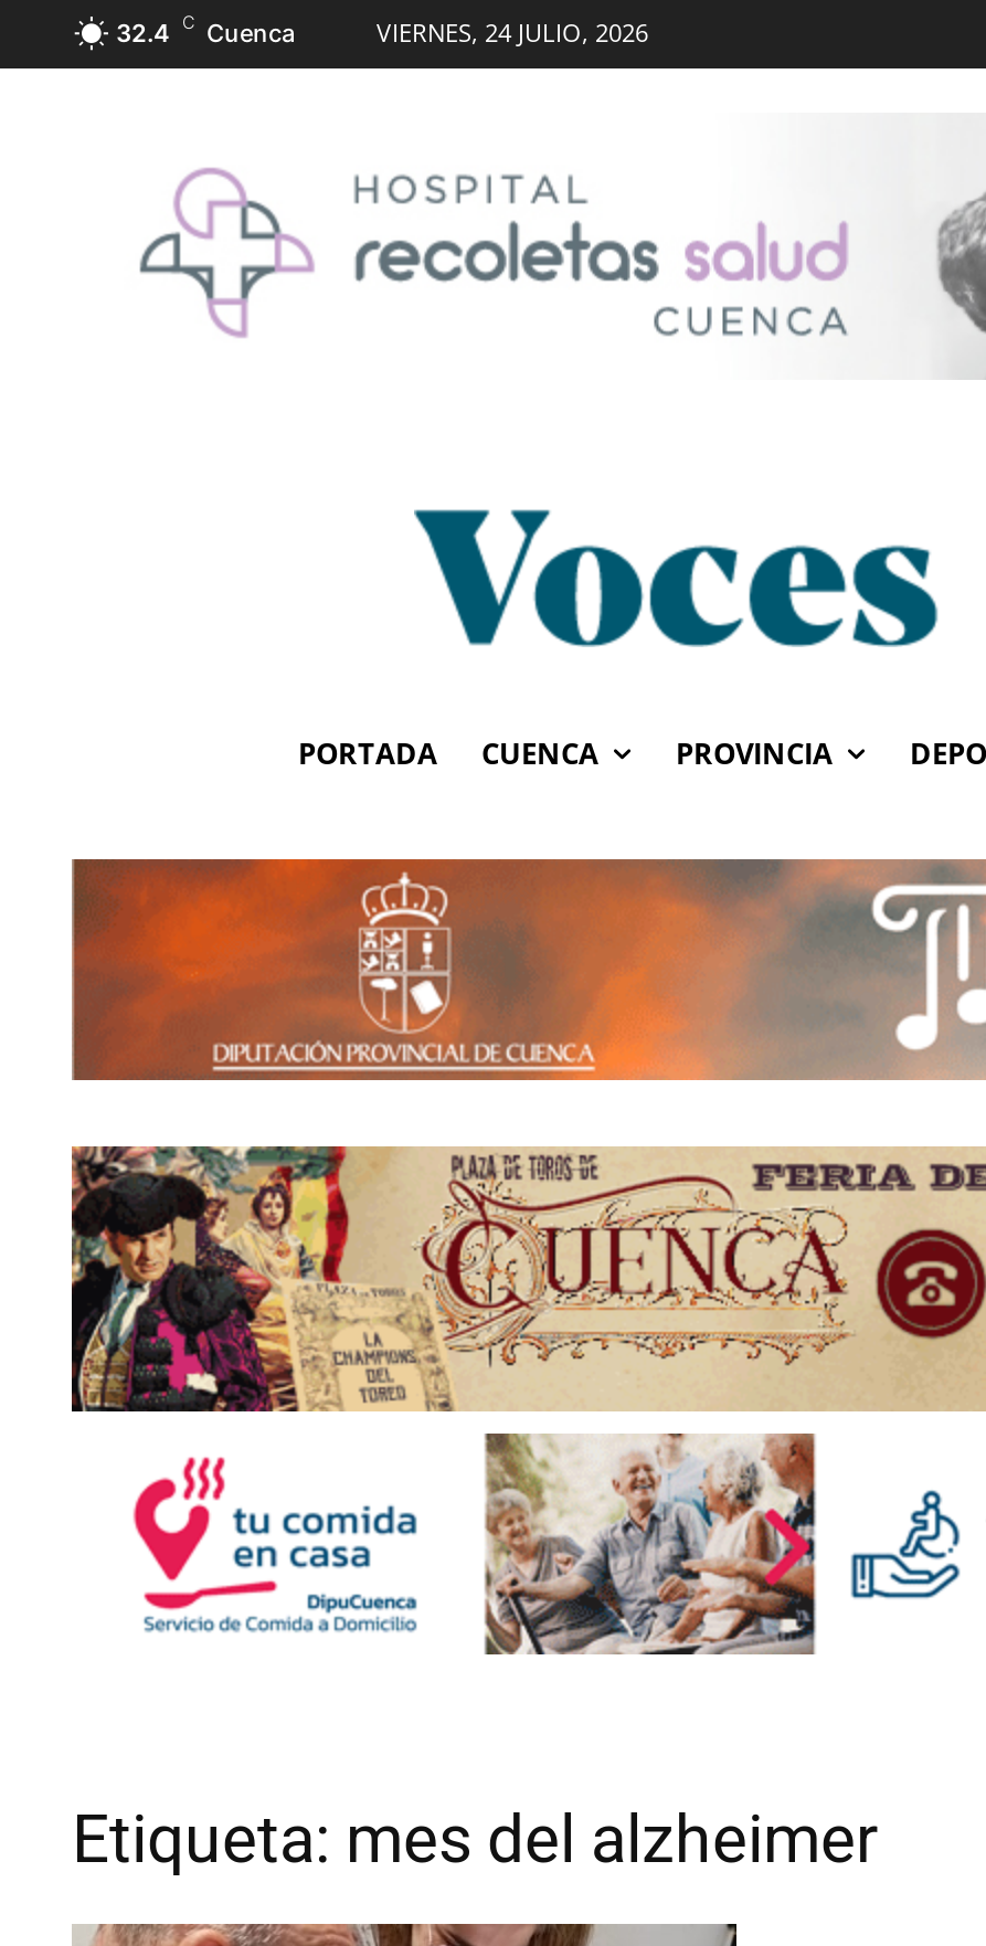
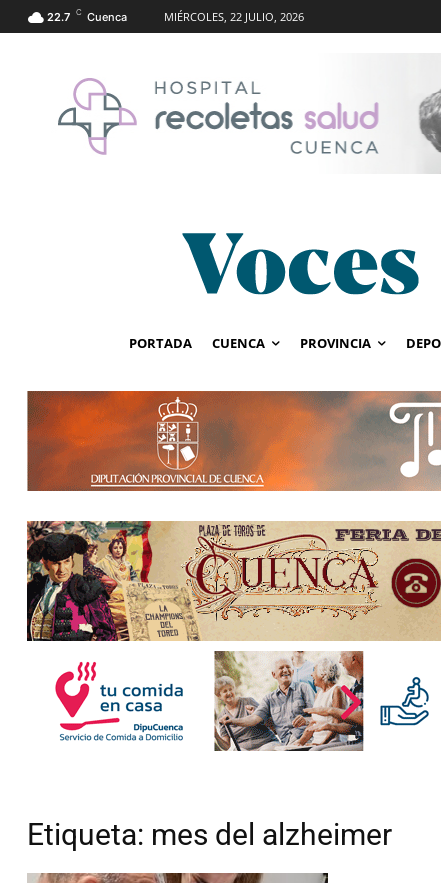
[116,11,295,49] 32.4 C Cuenca -> [47,7,127,24] 22.7 C Cuenca
[377,14,648,47] VIERNES, 24 JULIO, 2026 -> [164,8,304,23] MIÉRCOLES, 22 JULIO, 2026

